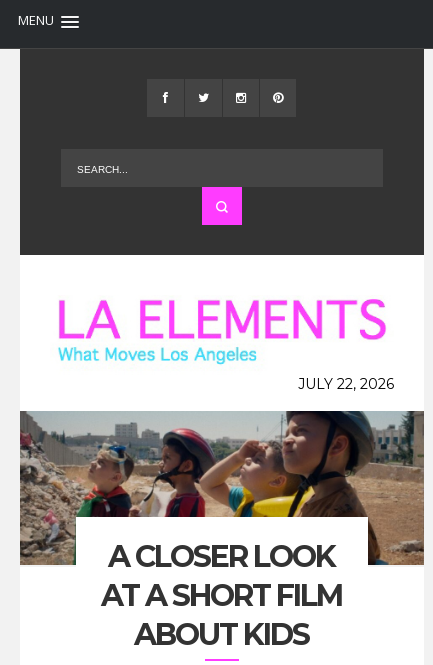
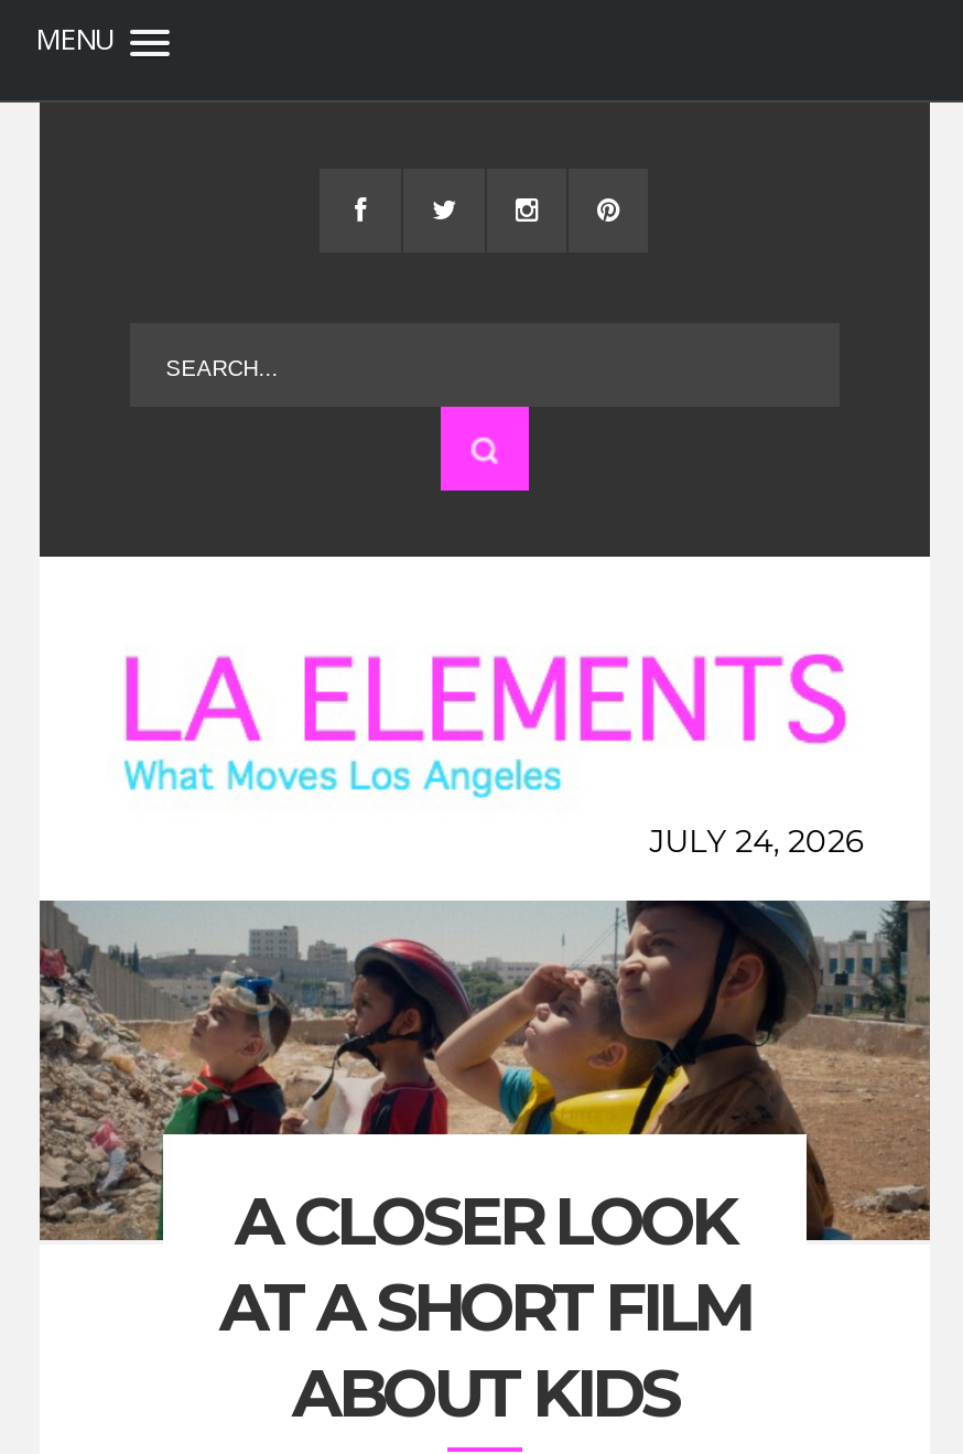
[298,375,394,393] JULY 22, 2026 -> [649,821,863,860] JULY 24, 2026

